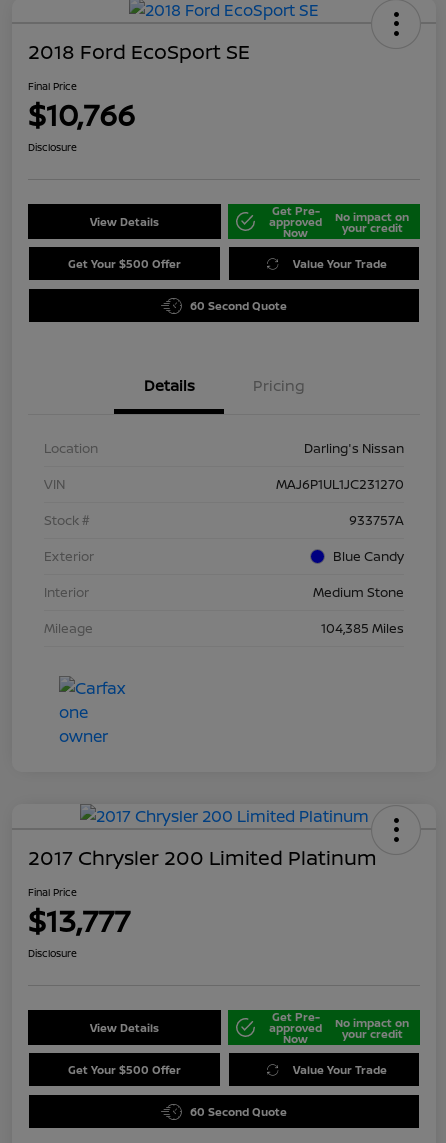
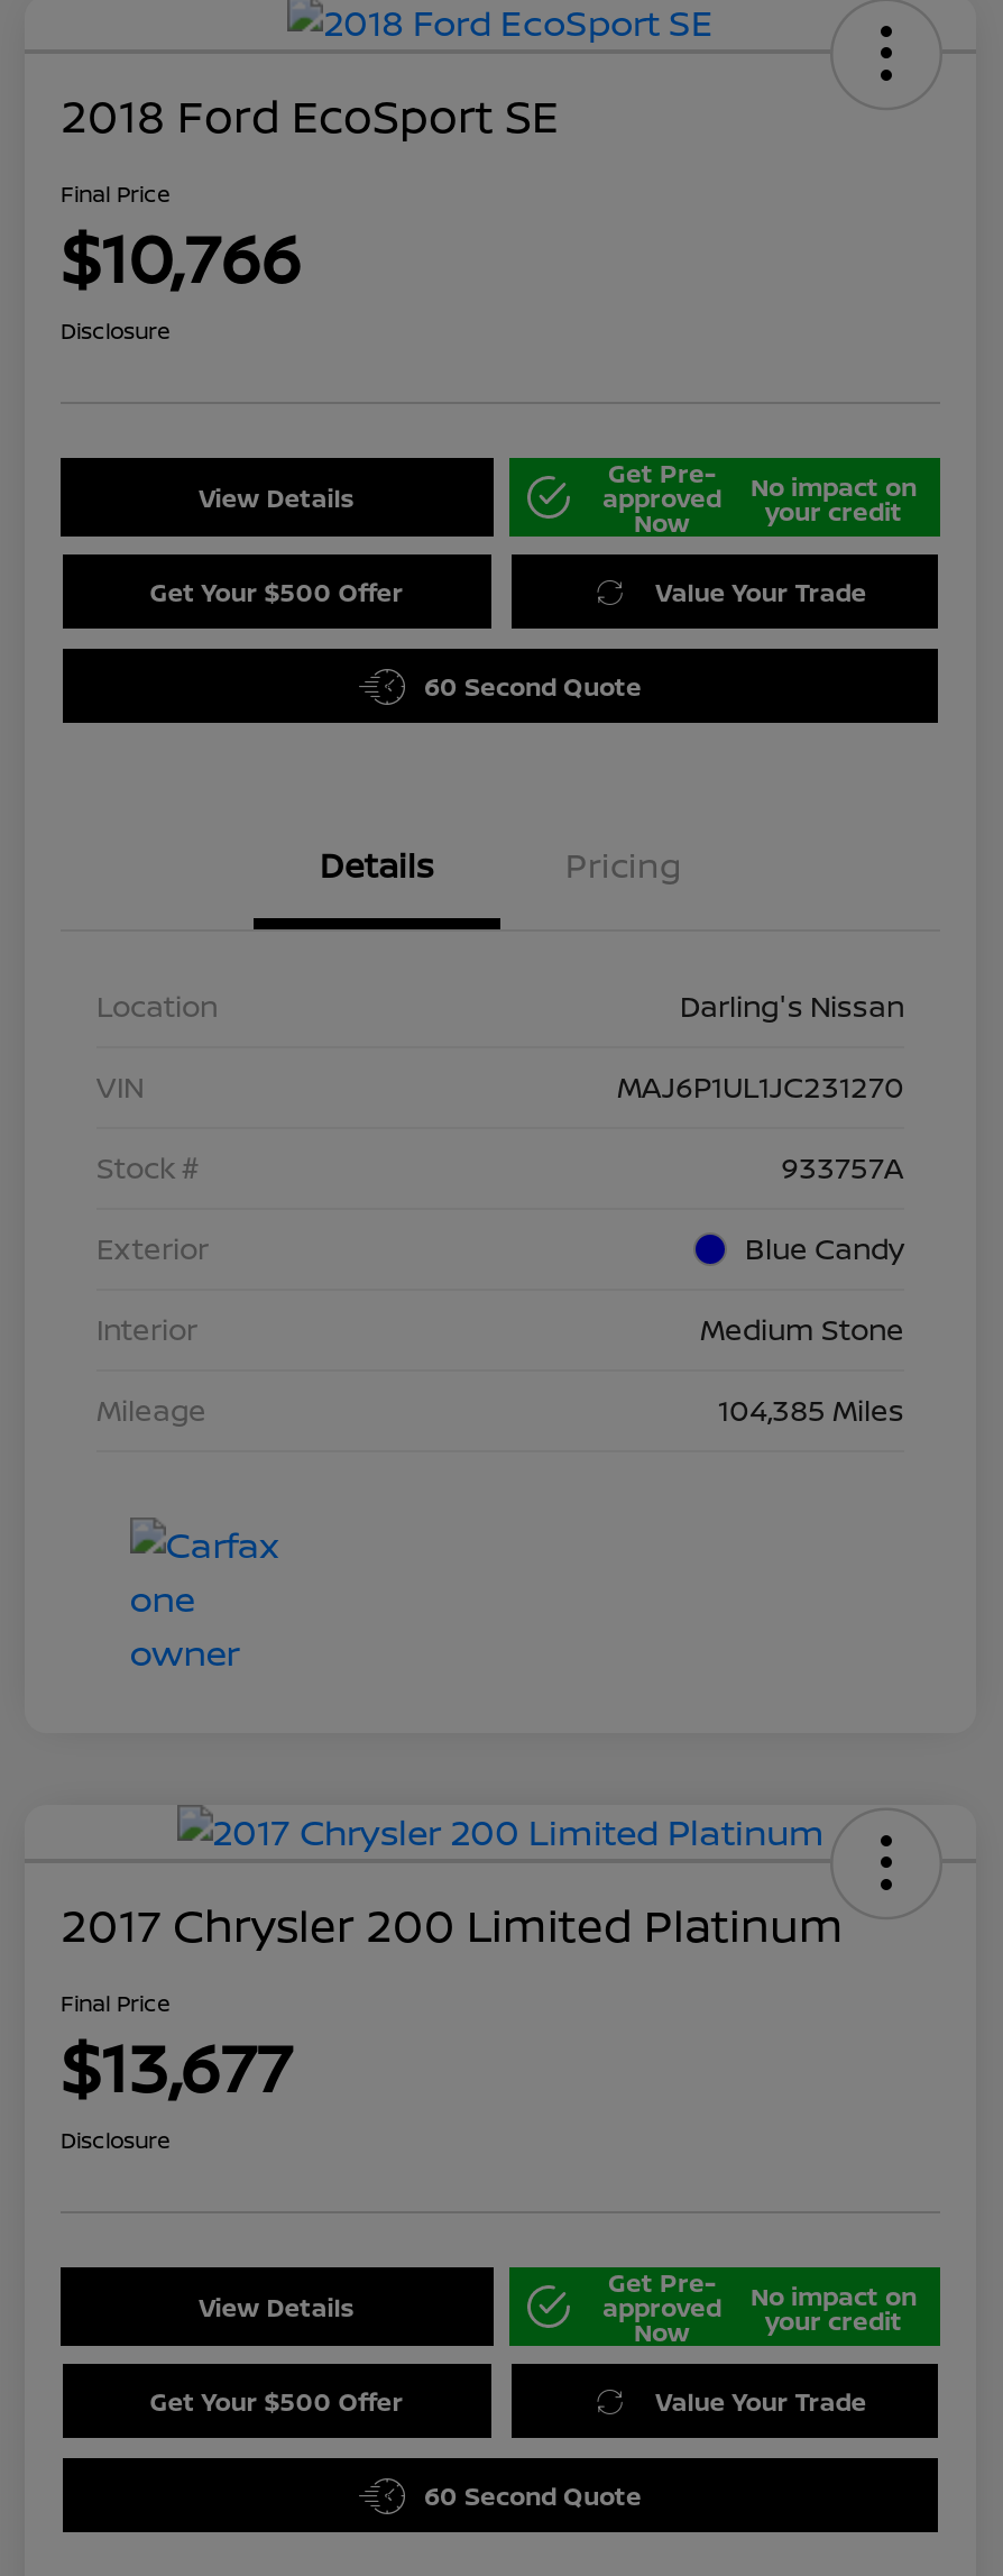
[28,900,130,941] $13,777 -> [61,2021,292,2113] $13,677

